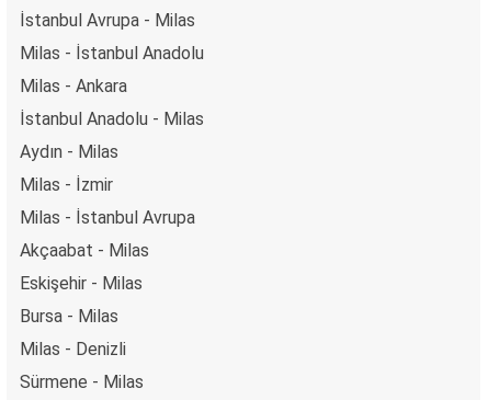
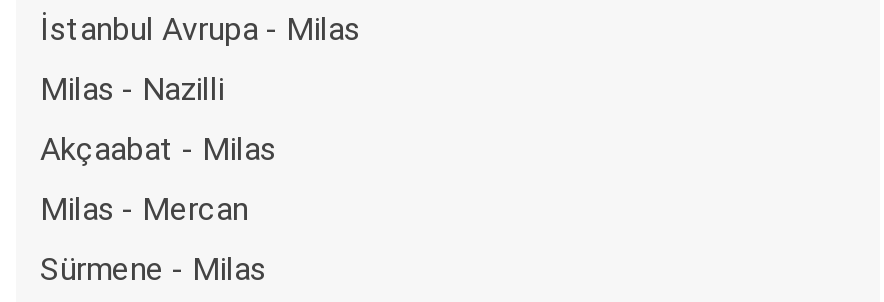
[20,42,204,227] Milas - İstanbul Anadolu | Milas - Ankara | İstanbul Anadolu - Milas | Aydın - Milas | Milas - İzmir | Milas - İstanbul Avrupa -> [40,69,224,107] Milas - Nazilli
[20,272,143,359] Eskişehir - Milas | Bursa - Milas | Milas - Denizli -> [40,189,248,227] Milas - Mercan

